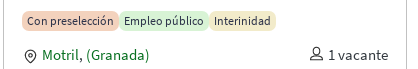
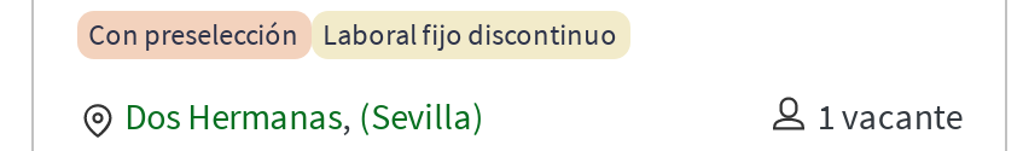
[124,13,271,28] Empleo público | Interinidad -> [323,15,617,51] Laboral fijo discontinuo
[42,45,150,64] Motril, (Granada) -> [125,93,485,138] Dos Hermanas, (Sevilla)

